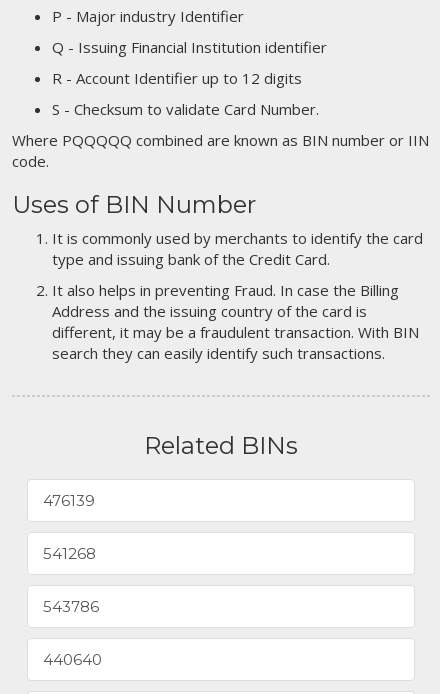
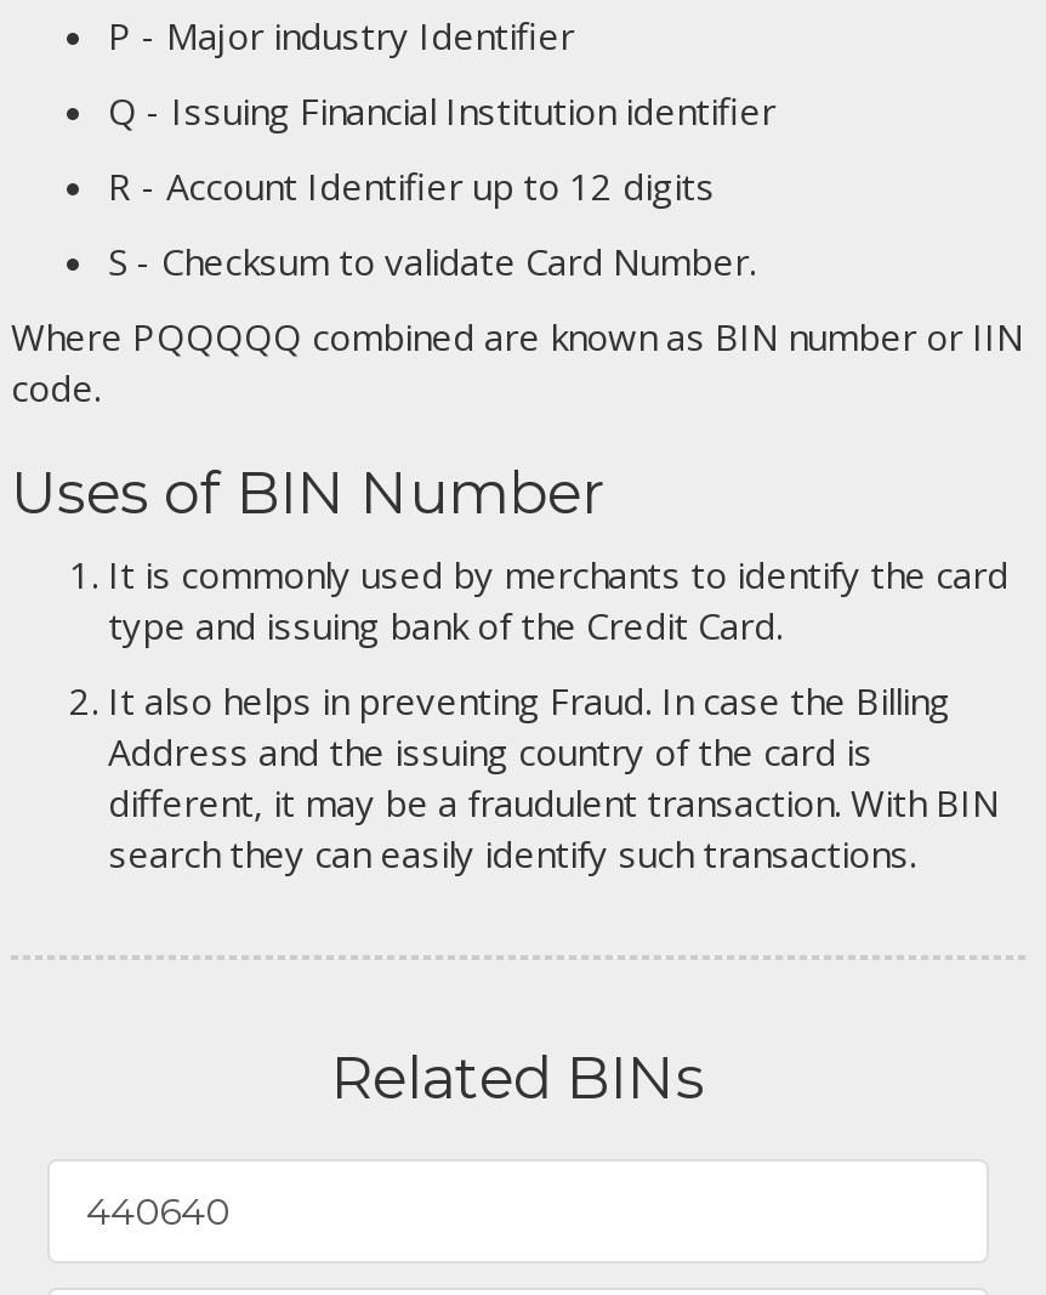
[43,491,99,616] 476139 | 541268 | 543786 -> none

